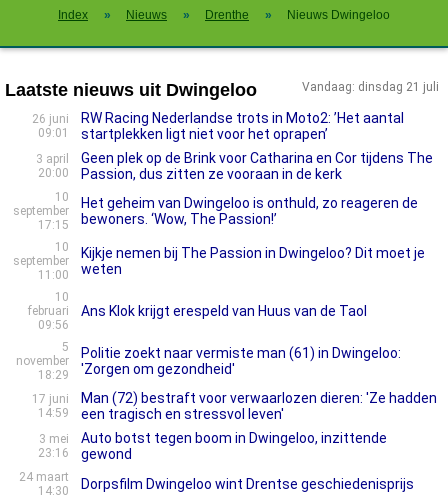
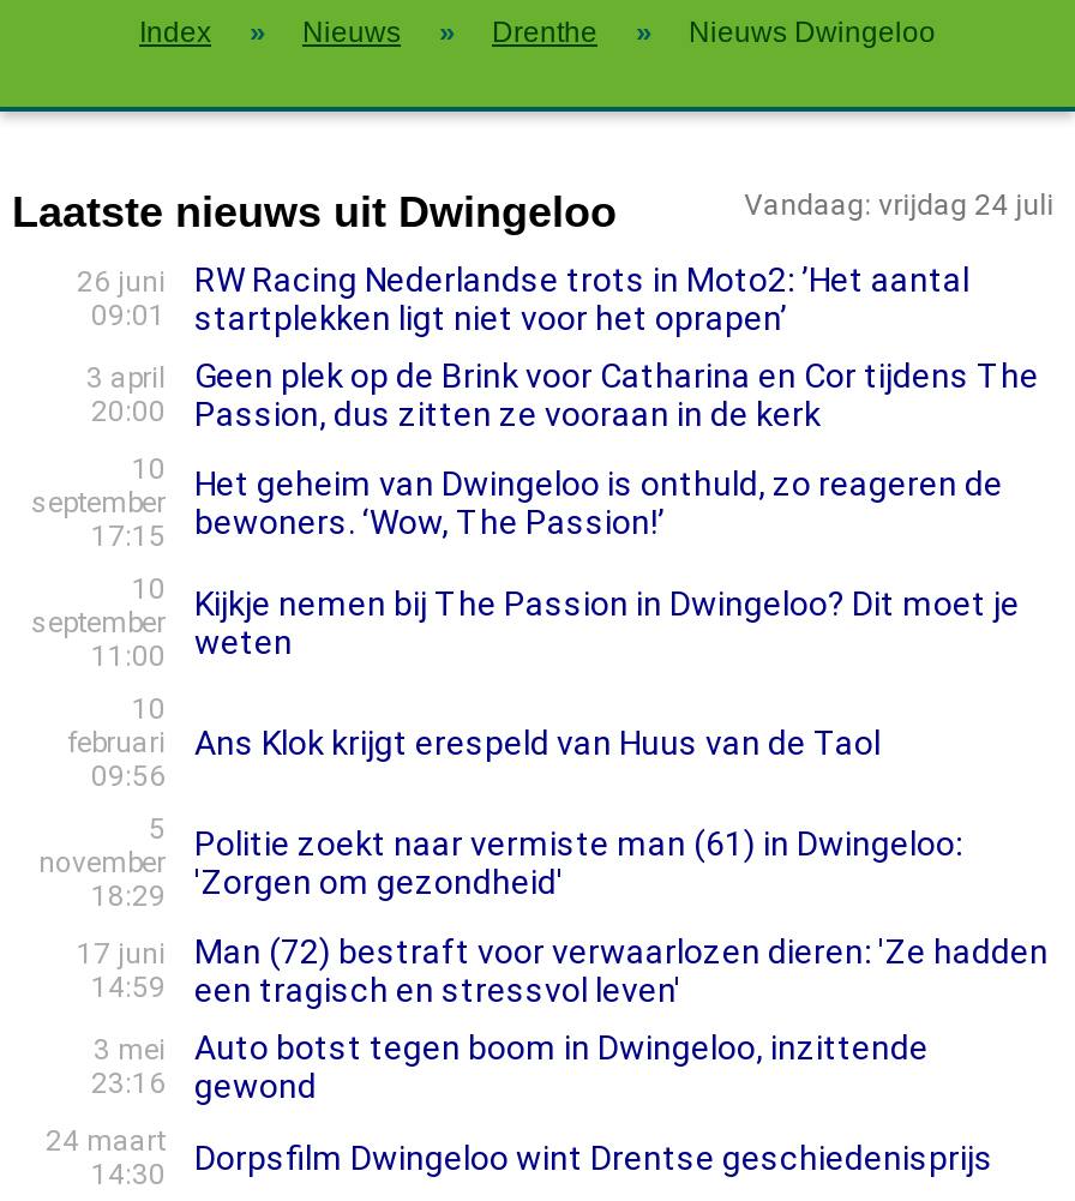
[302,80,439,94] Vandaag: dinsdag 21 juli -> [744,188,1054,222] Vandaag: vrijdag 24 juli

